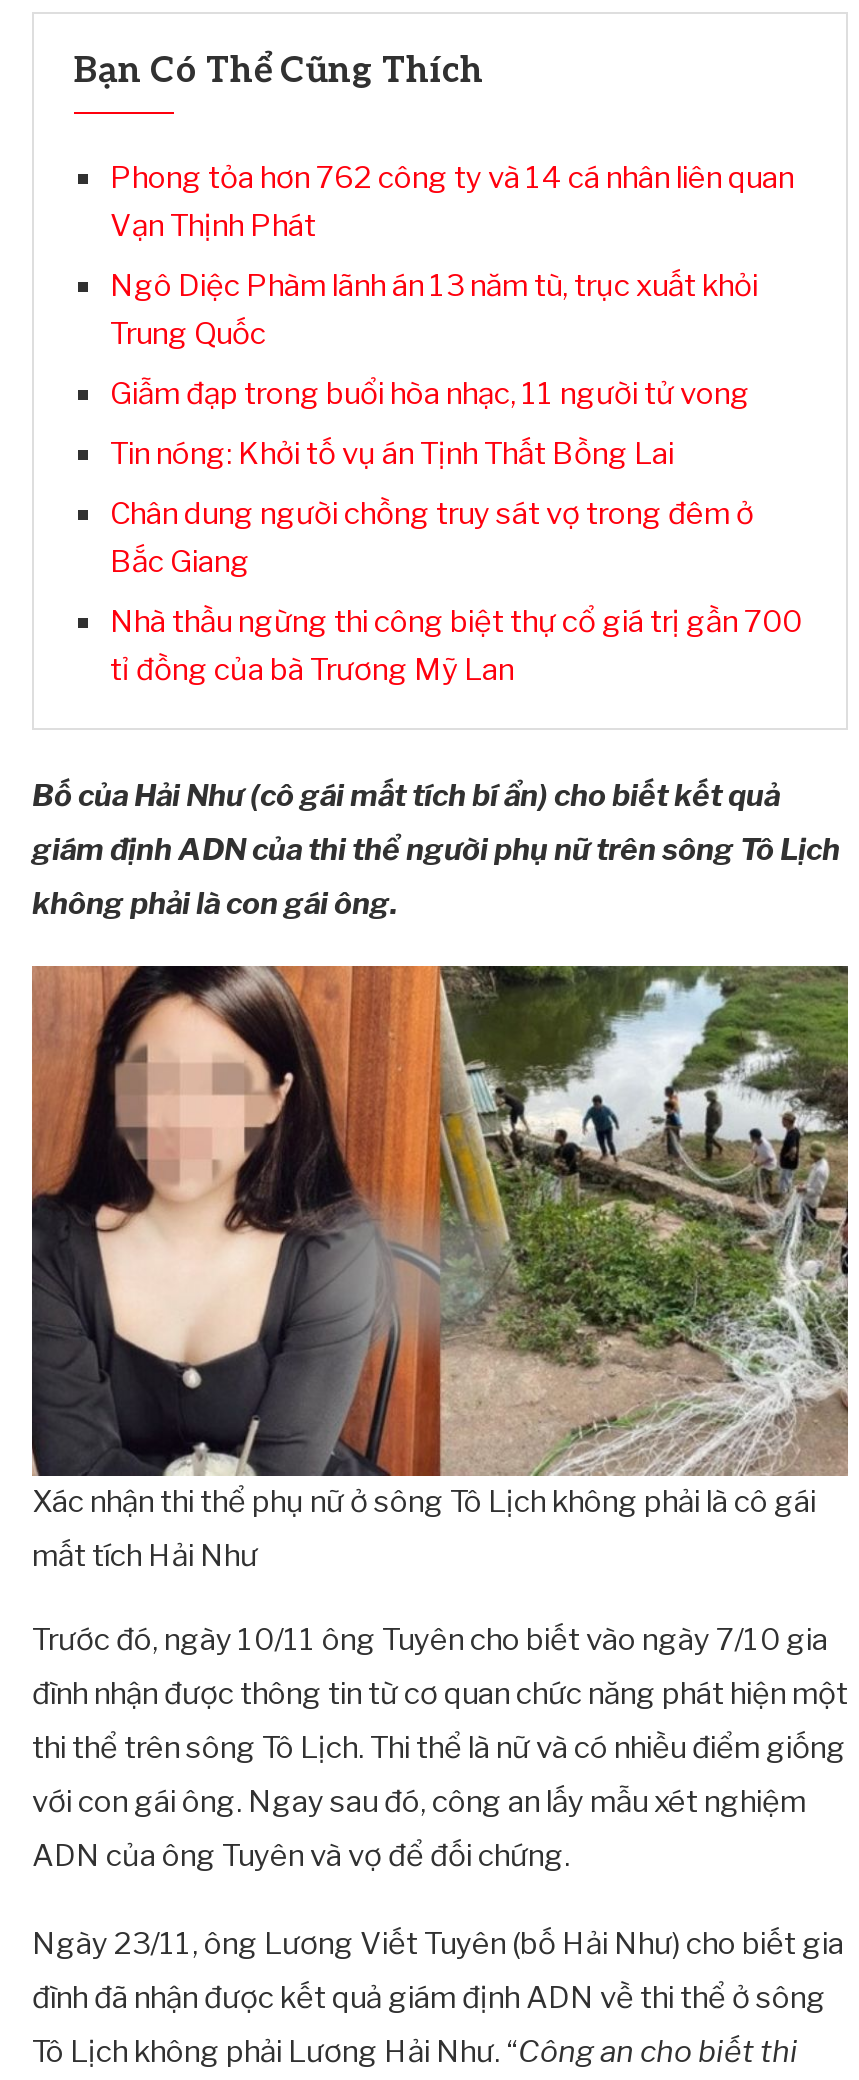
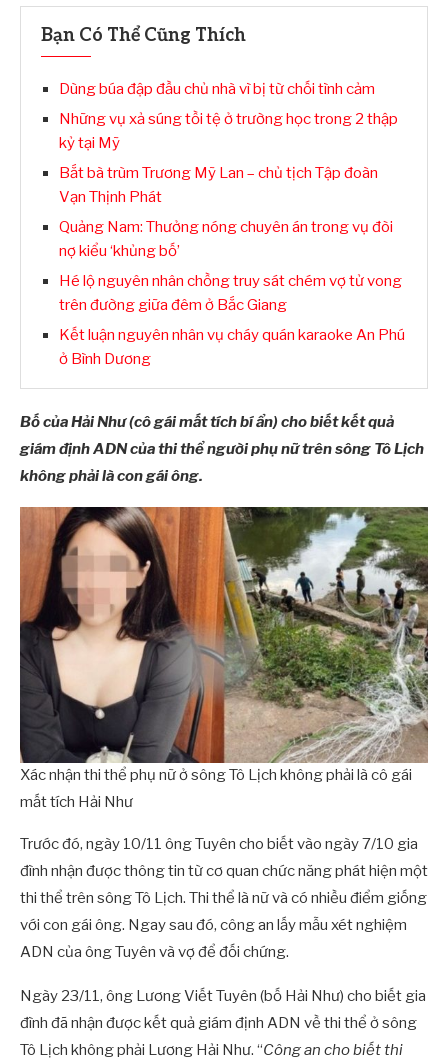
[110,160,794,196] Phong tỏa hơn 762 công ty và 14 cá nhân liên quan -> [59,80,398,182] Dùng búa đập đầu chủ nhà vì bị từ chối tình cảm | Những vụ xả súng tồi tệ ở trường học trong 2 thập | kỷ tại Mỹ | Bắt bà trùm Trương Mỹ Lan – chủ tịch Tập đoàn
moved [110,208,316,244] -> [59,188,162,206]: Vạn Thịnh Phát
[110,268,802,688] Ngô Diệc Phàm lãnh án 13 năm tù, trục xuất khỏi | Trung Quốc | Giẫm đạp trong buổi hòa nhạc, 11 người tử vong | Tin nóng: Khởi tố vụ án Tịnh Thất Bồng Lai | Chân dung người chồng truy sát vợ trong đêm ở | Bắc Giang | Nhà thầu ngừng thi công biệt thự cổ giá trị gần 700 | tỉ đồng của bà Trương Mỹ Lan -> [59,218,405,368] Quảng Nam: Thưởng nóng chuyên án trong vụ đòi | nợ kiểu ‘khủng bố’ | Hé lộ nguyên nhân chồng truy sát chém vợ tử vong | trên đường giữa đêm ở Bắc Giang | Kết luận nguyên nhân vụ cháy quán karaoke An Phú | ở Bình Dương

